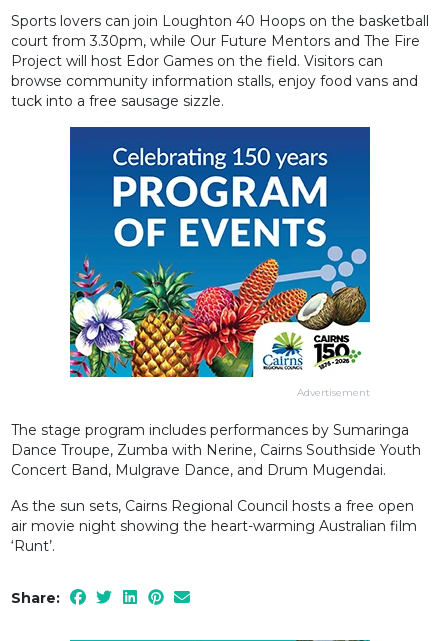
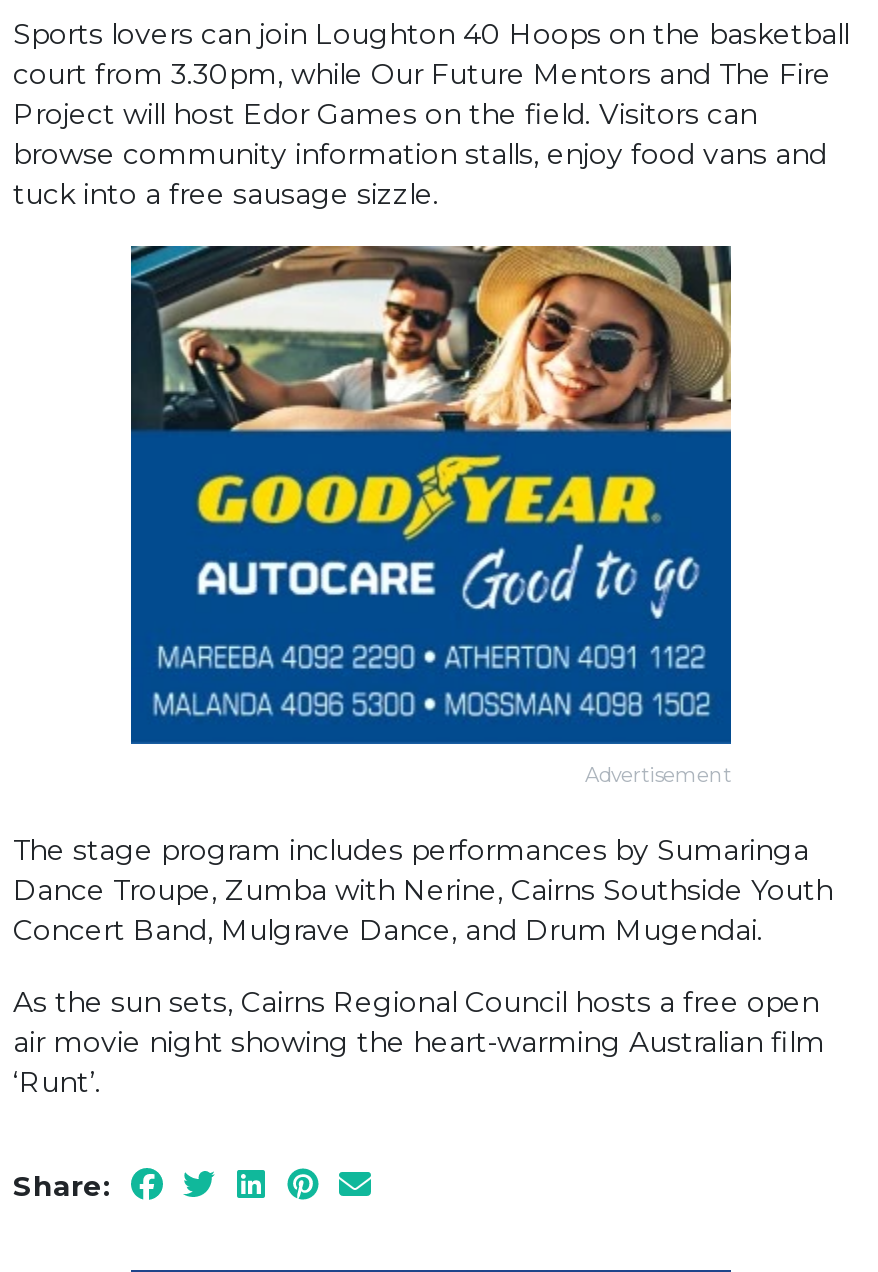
[69,126,371,378] [image] -> [129,243,733,747] [image]

